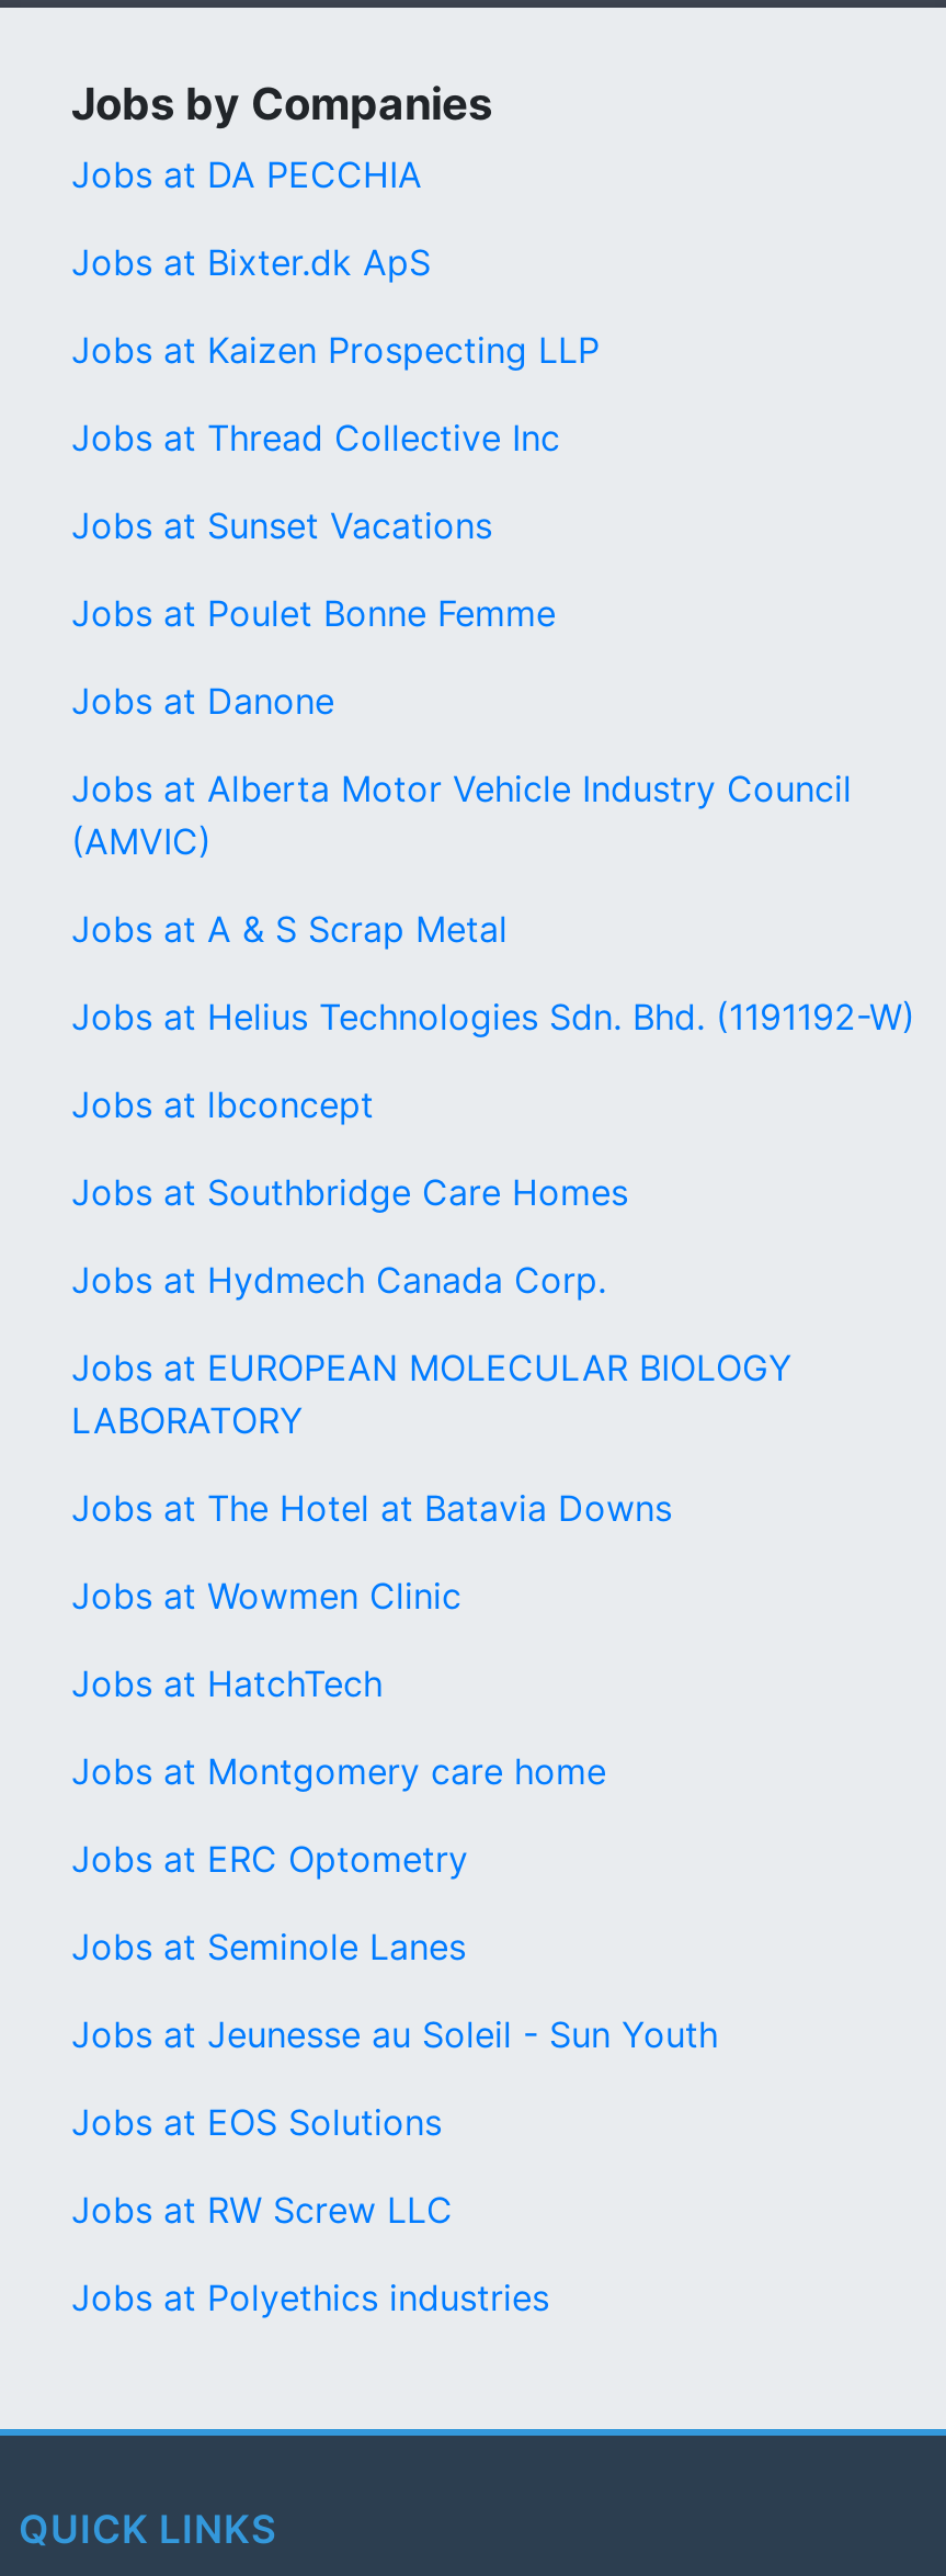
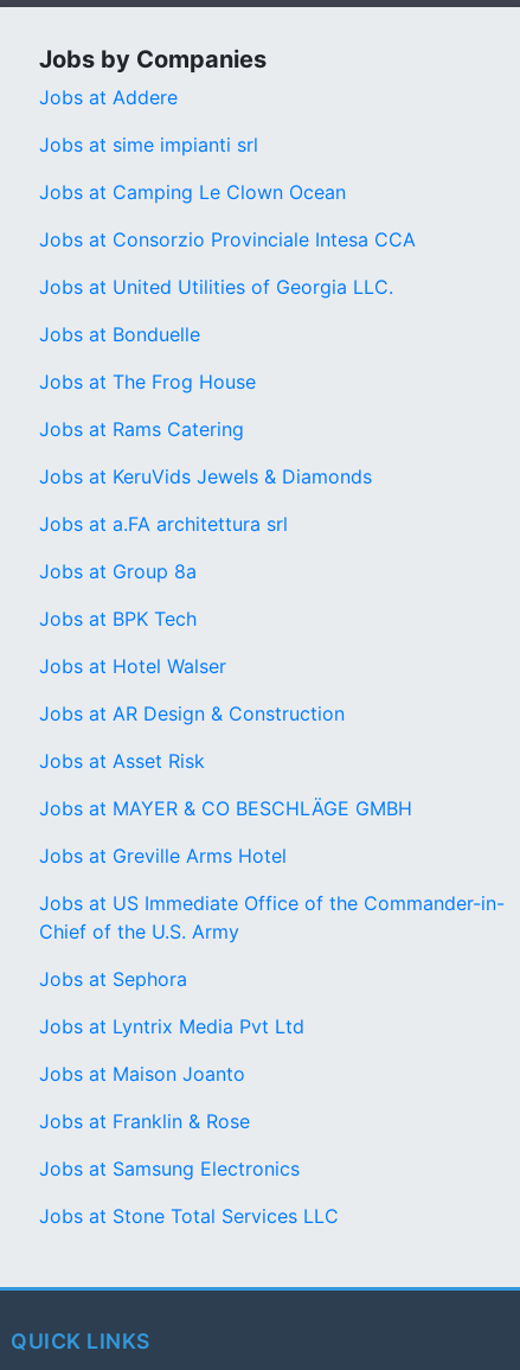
[71,152,422,196] Jobs at DA PECCHIA -> [39,85,178,109] Jobs at Addere
[71,240,431,284] Jobs at Bixter.dk ApS -> [39,133,258,156] Jobs at sime impianti srl
[71,328,600,372] Jobs at Kaizen Prospecting LLP -> [39,180,346,204] Jobs at Camping Le Clown Ocean
[71,416,560,459] Jobs at Thread Collective Inc -> [39,228,416,251] Jobs at Consorzio Provinciale Intesa CCA
[71,503,492,547] Jobs at Sunset Vacations -> [39,275,393,299] Jobs at United Utilities of Georgia LLC.
[71,591,556,635] Jobs at Poulet Bonne Femme -> [39,322,200,346] Jobs at Bonduelle
[71,679,334,723] Jobs at Danone -> [39,370,256,393] Jobs at The Frog House
[71,767,852,863] Jobs at Alberta Motor Vehicle Industry Council | (AMVIC) -> [39,417,244,441] Jobs at Rams Catering
[71,907,508,951] Jobs at A & S Scrap Metal -> [39,465,372,488] Jobs at KeruVids Jewels & Diamonds
[71,995,915,1039] Jobs at Helius Technologies Sdn. Bhd. (1191192-W) -> [39,512,288,536] Jobs at a.FA architettura srl
[71,1082,374,1126] Jobs at lbconcept -> [39,559,197,583] Jobs at Group 8a
[71,1170,628,1214] Jobs at Southbridge Care Homes -> [39,607,197,630] Jobs at BPK Tech
[71,1258,606,1302] Jobs at Hydmech Canada Corp. -> [39,654,226,678] Jobs at Hotel Walser
[71,1346,793,1442] Jobs at EUROPEAN MOLECULAR BIOLOGY | LABORATORY -> [39,702,345,725] Jobs at AR Design & Construction
[71,1486,672,1530] Jobs at The Hotel at Batavia Downs -> [39,749,205,773] Jobs at Asset Risk
[71,1574,461,1618] Jobs at Wowmen Clinic -> [39,796,412,820] Jobs at MAYER & CO BESCHLÄGE GMBH
[71,1661,383,1705] Jobs at HatchTech -> [39,844,287,868] Jobs at Greville Arms Hotel
[71,1749,606,1793] Jobs at Montgomery care home -> [39,891,505,943] Jobs at US Immediate Office of the Commander-in- | Chief of the U.S. Army
[71,1837,468,1881] Jobs at ERC Optometry -> [39,967,187,991] Jobs at Sephora
[71,1925,466,1968] Jobs at Seminole Lanes -> [39,1014,304,1038] Jobs at Lyntrix Media Pvt Ltd
[71,2012,718,2056] Jobs at Jeunesse au Soleil - Sun Youth -> [39,1062,245,1086] Jobs at Maison Joanto
[71,2100,442,2144] Jobs at EOS Solutions -> [39,1109,250,1133] Jobs at Franklin & Rose
[71,2188,453,2232] Jobs at RW Screw LLC -> [39,1157,300,1180] Jobs at Samsung Electronics
[71,2276,549,2319] Jobs at Polyethics industries -> [39,1204,339,1228] Jobs at Stone Total Services LLC

